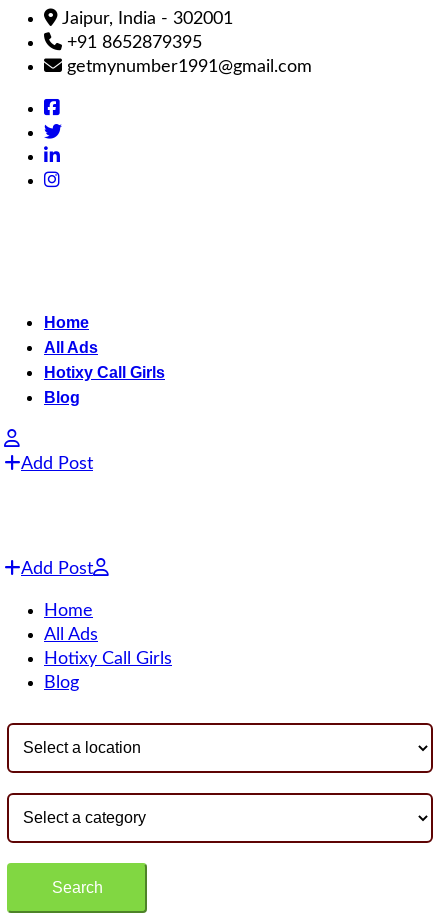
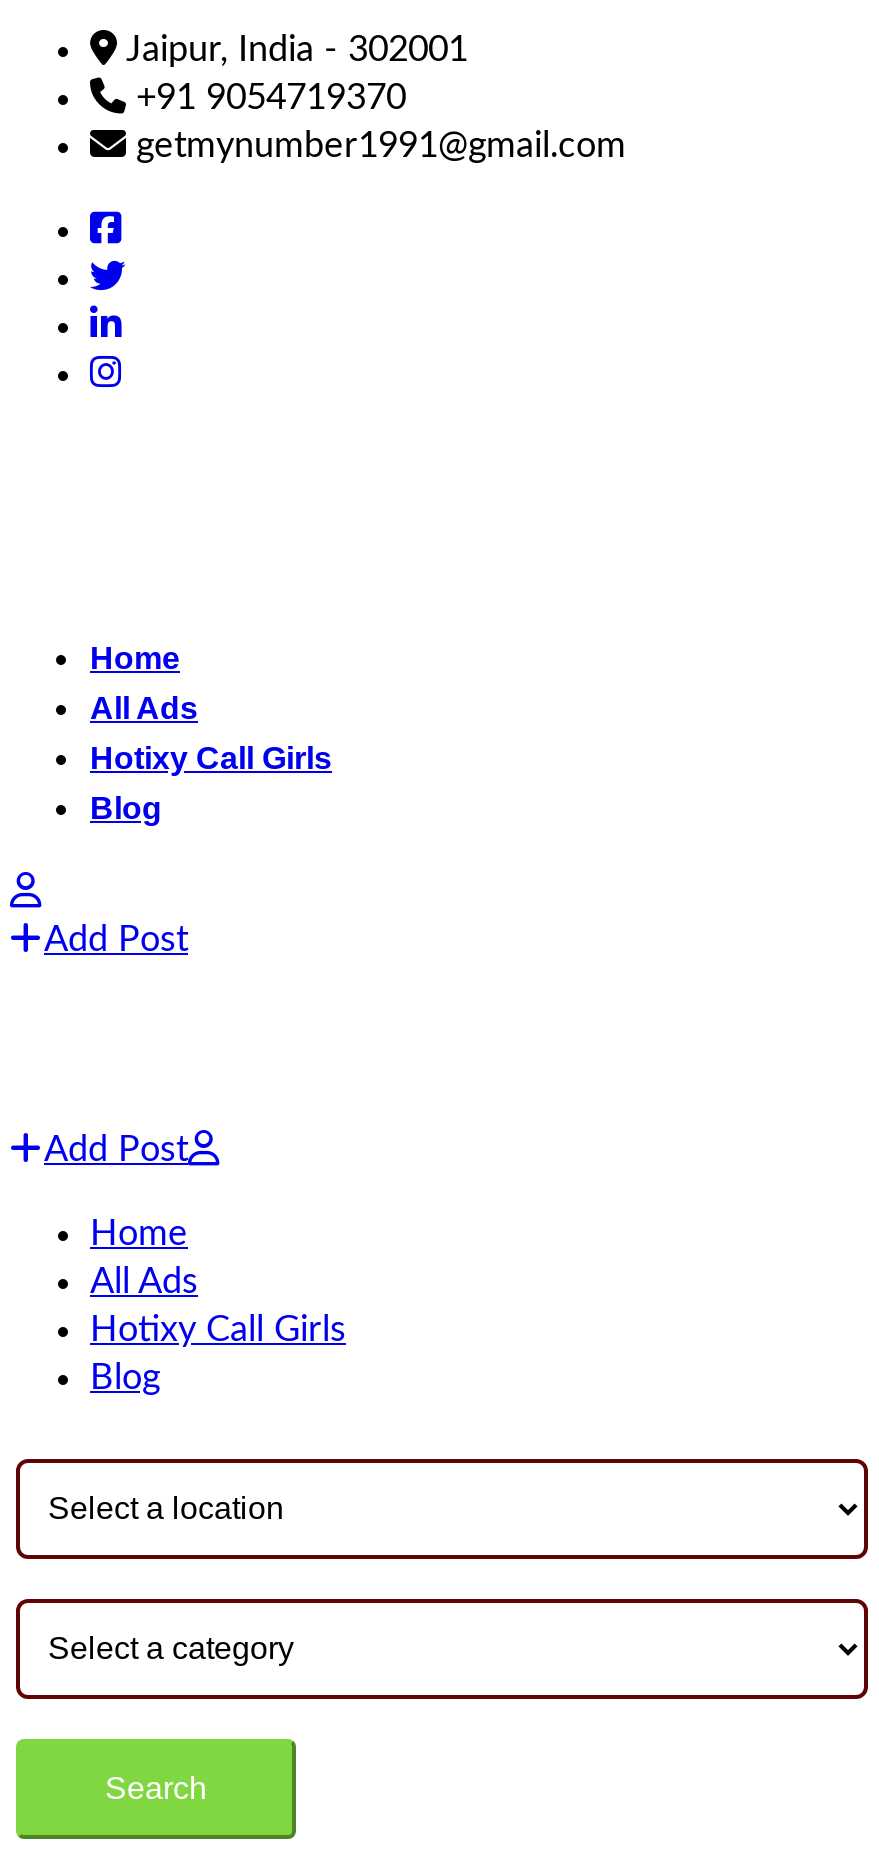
[67,34,202,52] +91 8652879395 -> [136,81,406,117] +91 9054719370

